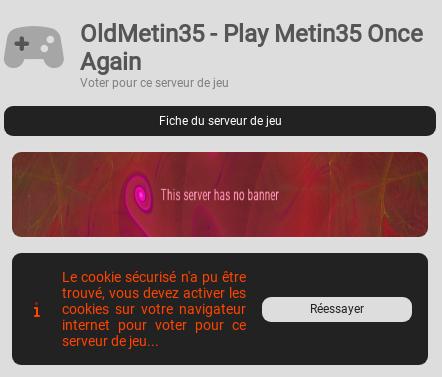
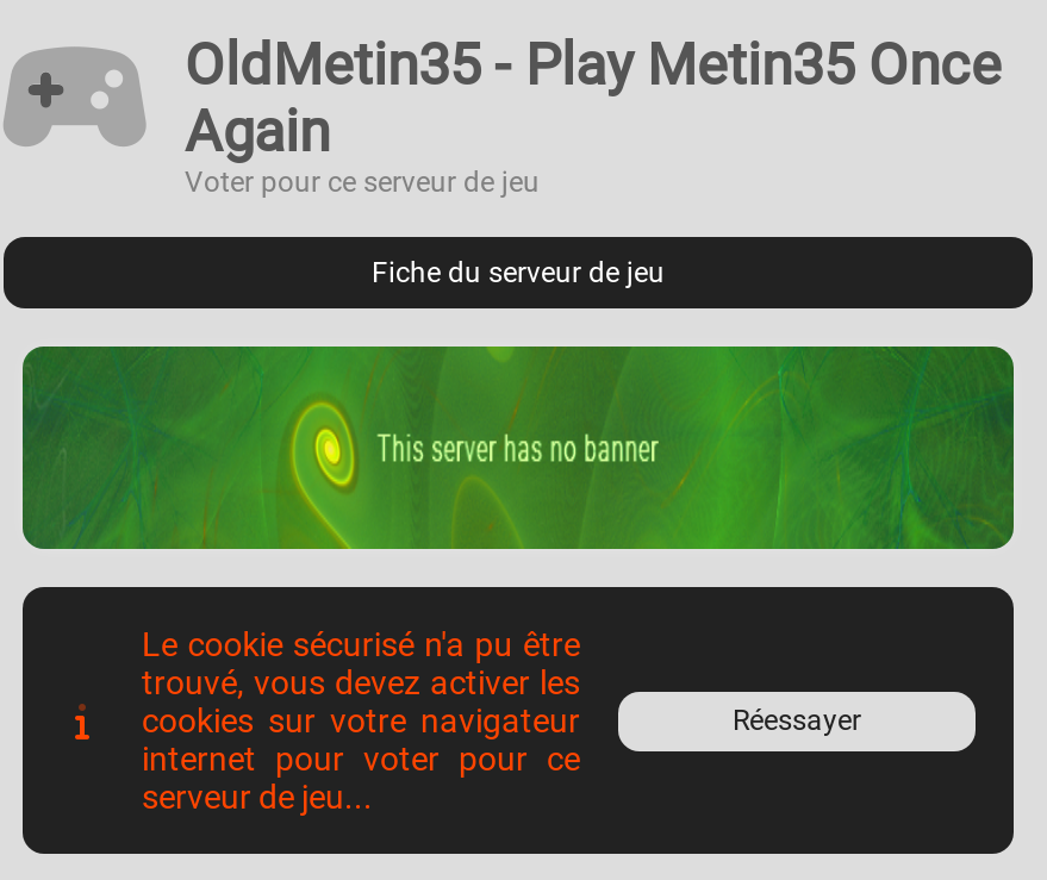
[12,151,428,238] [image] -> [23,344,1014,551] [image]

